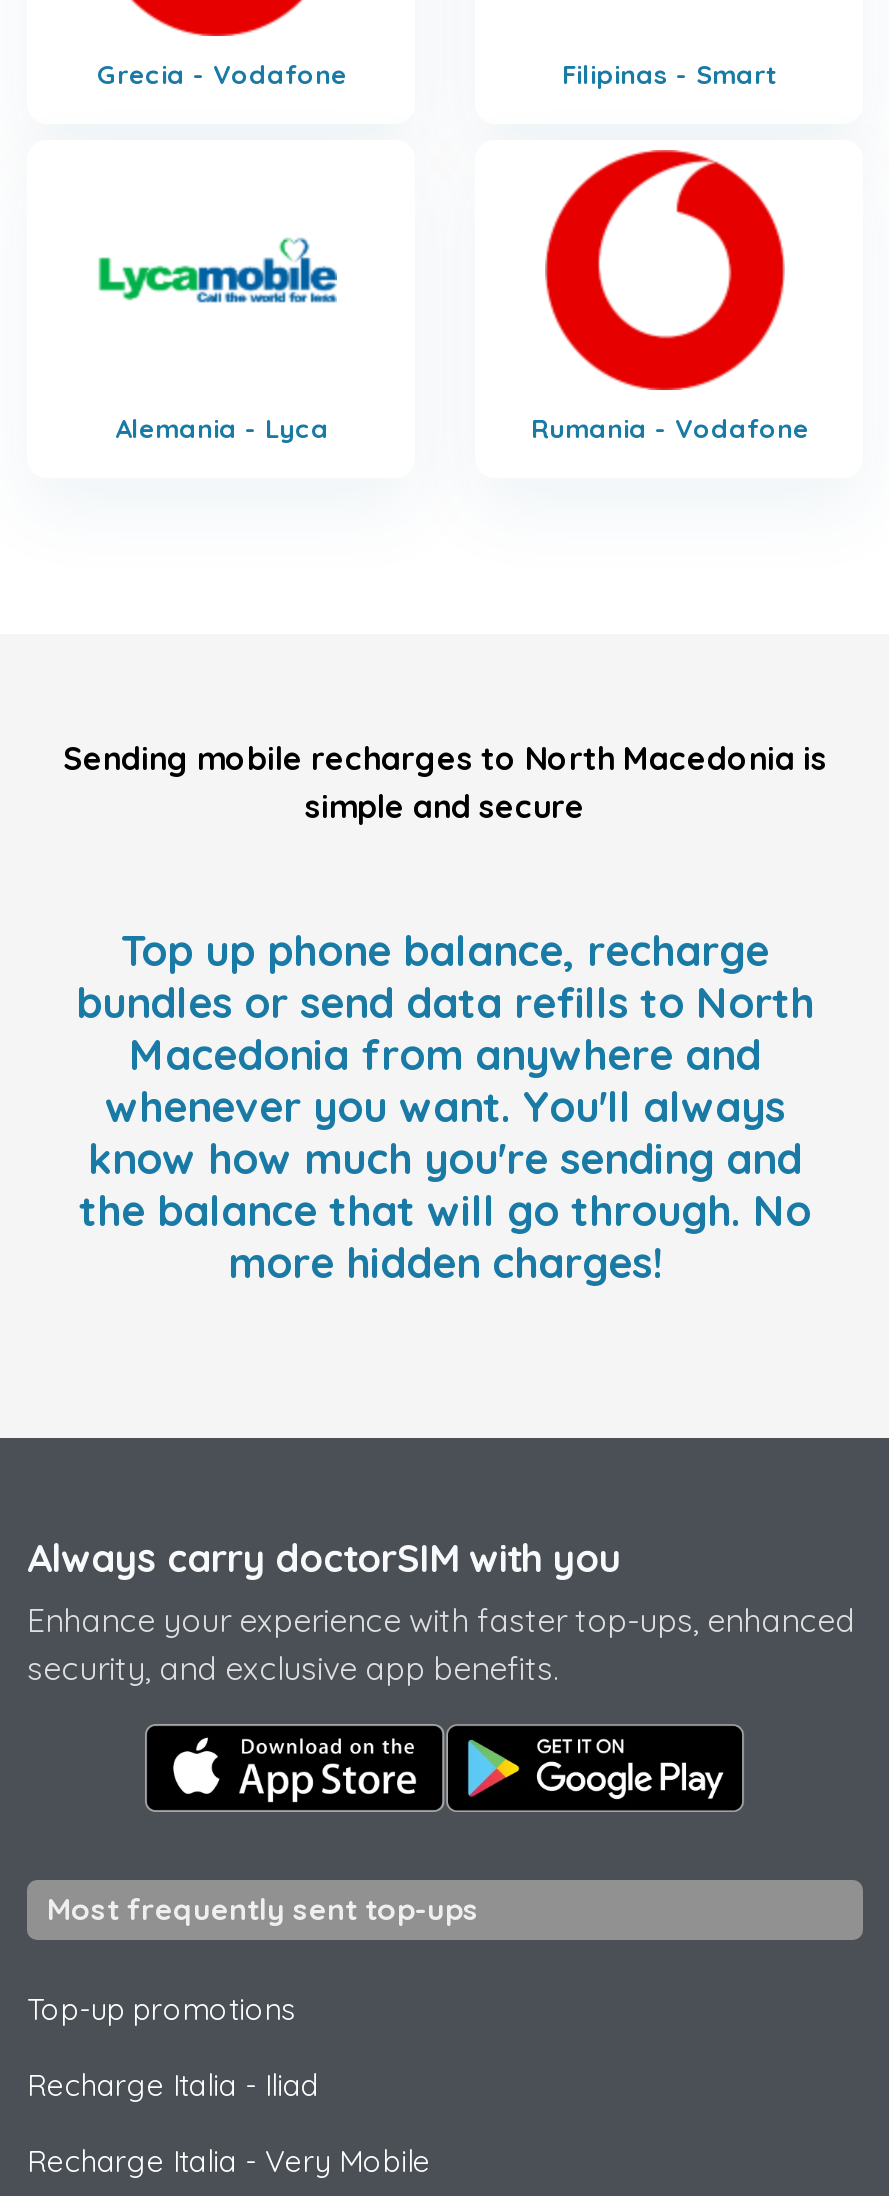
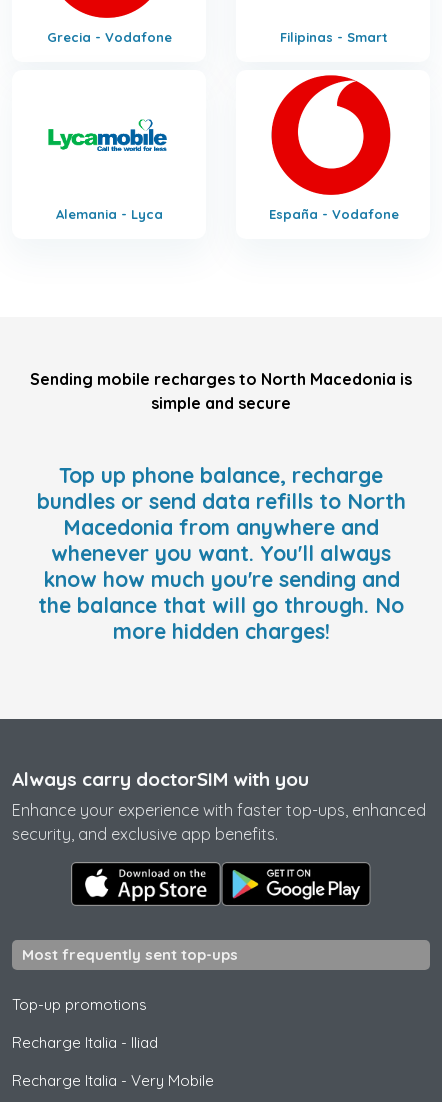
[531,411,809,443] Rumania - Vodafone -> [268,206,398,222] España - Vodafone

